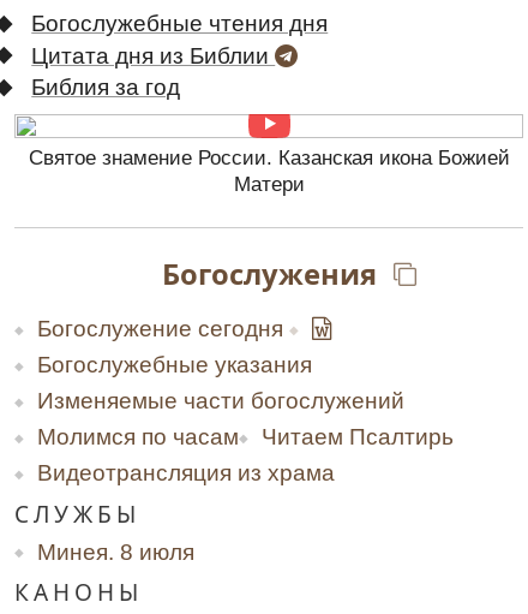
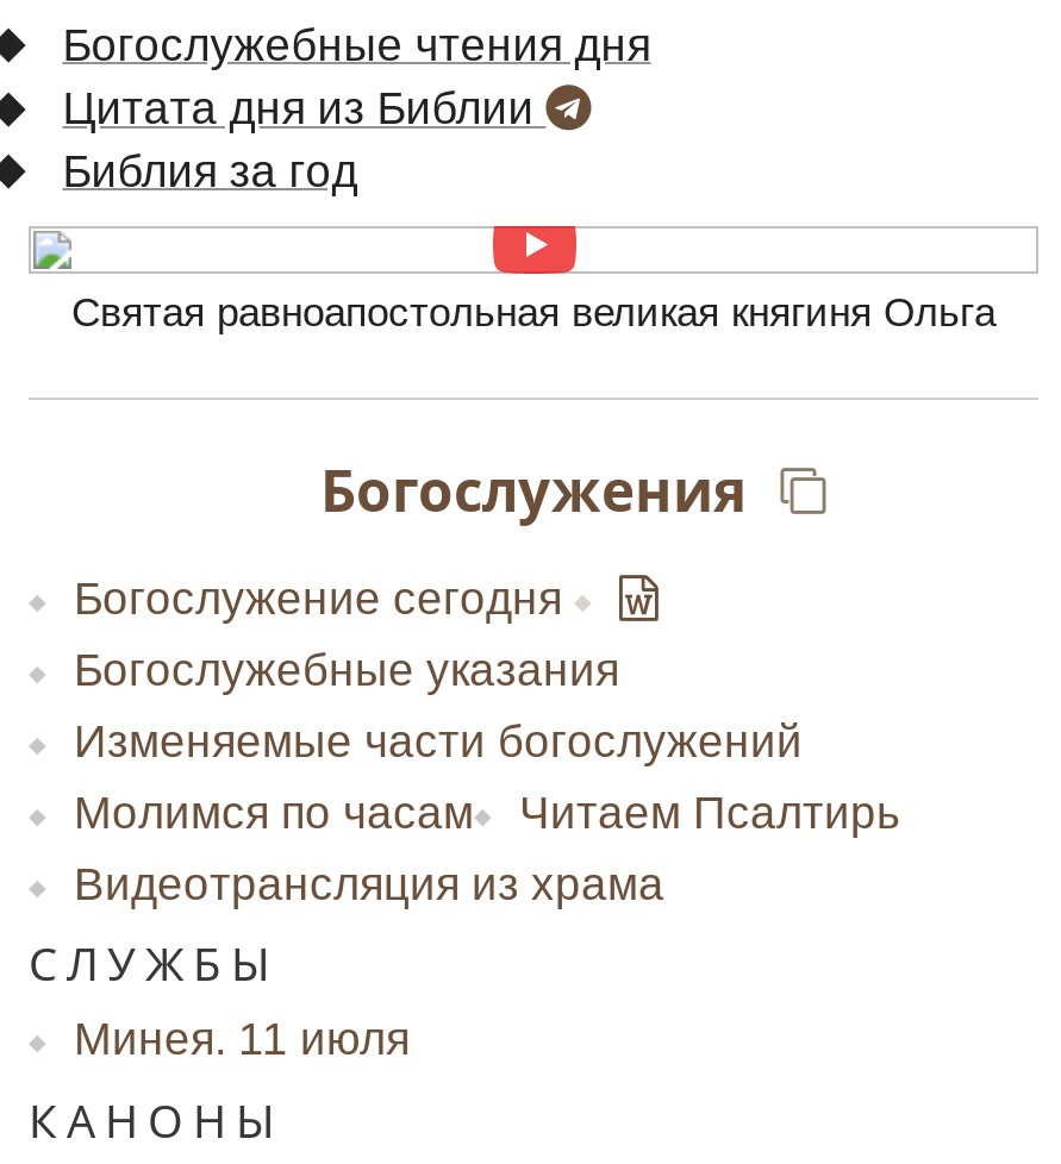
[28,147,509,196] Святое знамение России. Казанская икона Божией | Матери -> [71,291,996,336] Святая равноапостольная великая княгиня Ольга
[37,539,194,564] Минея. 8 июля -> [74,1015,410,1065] Минея. 11 июля

